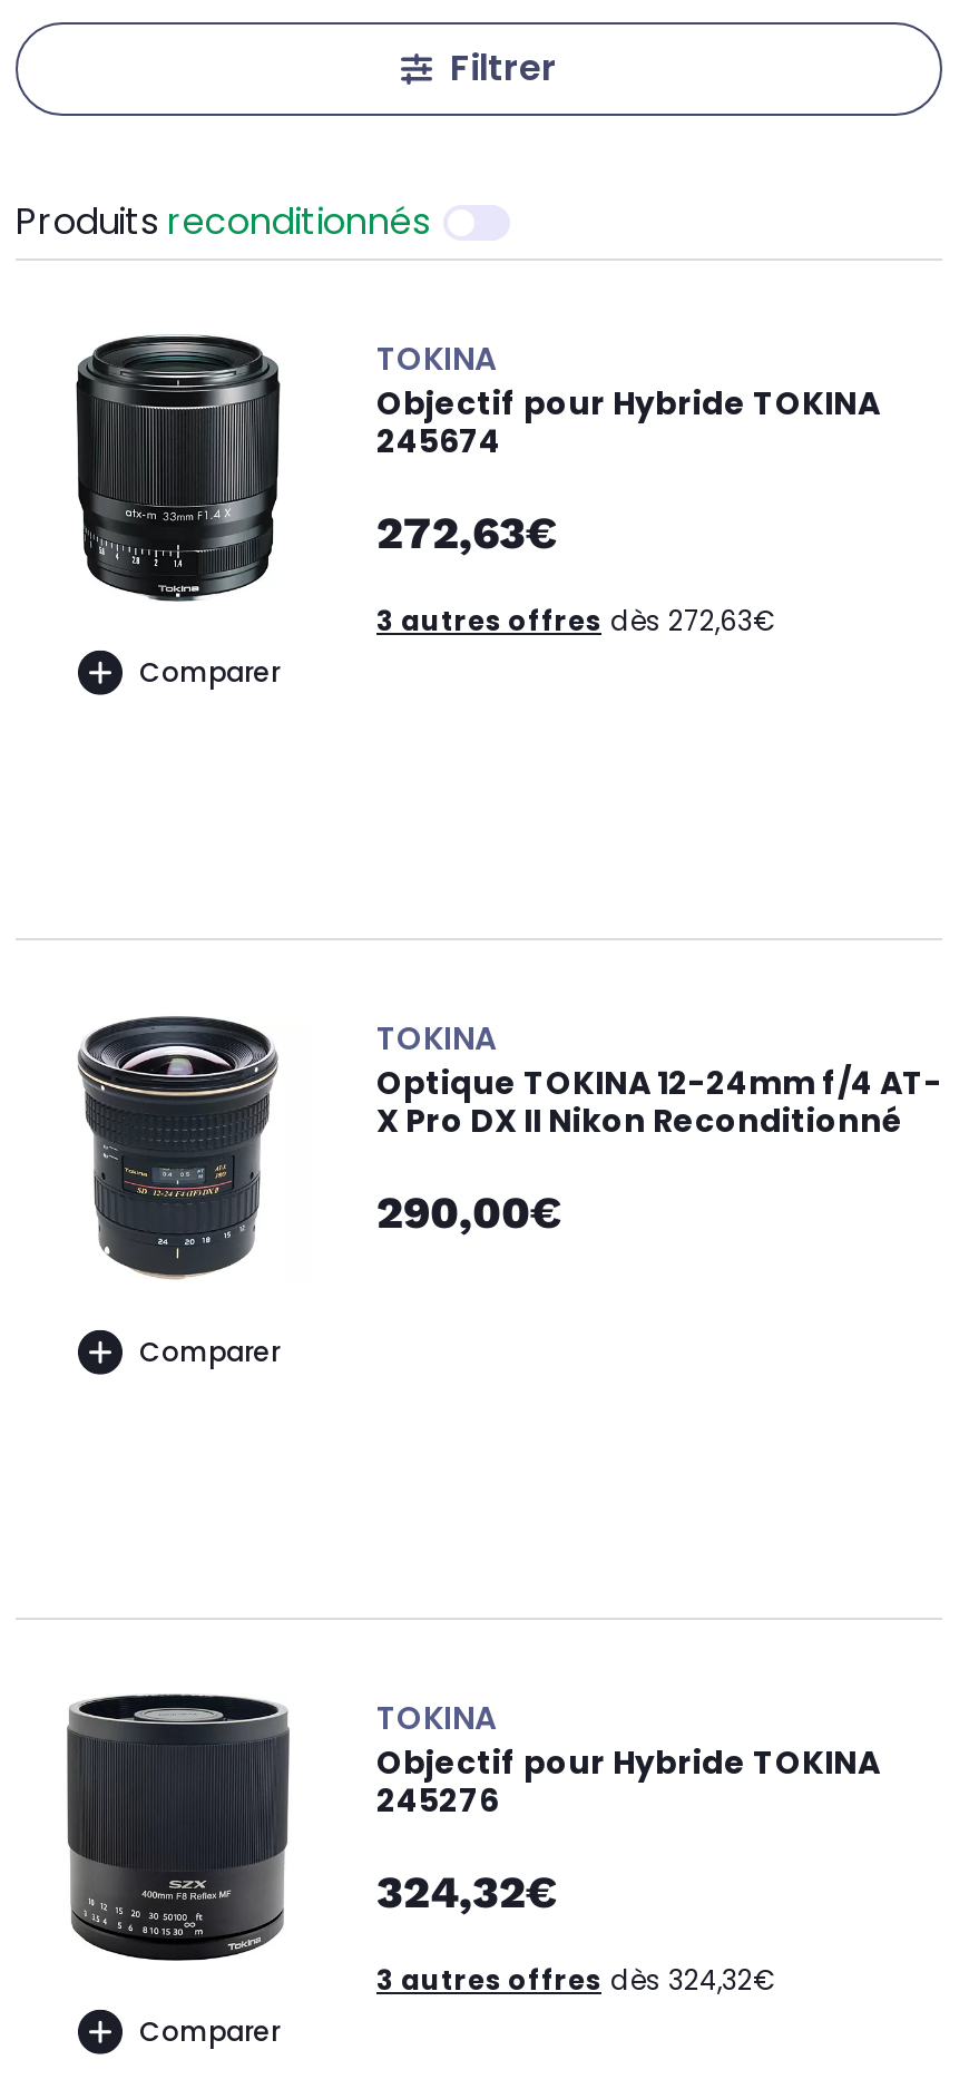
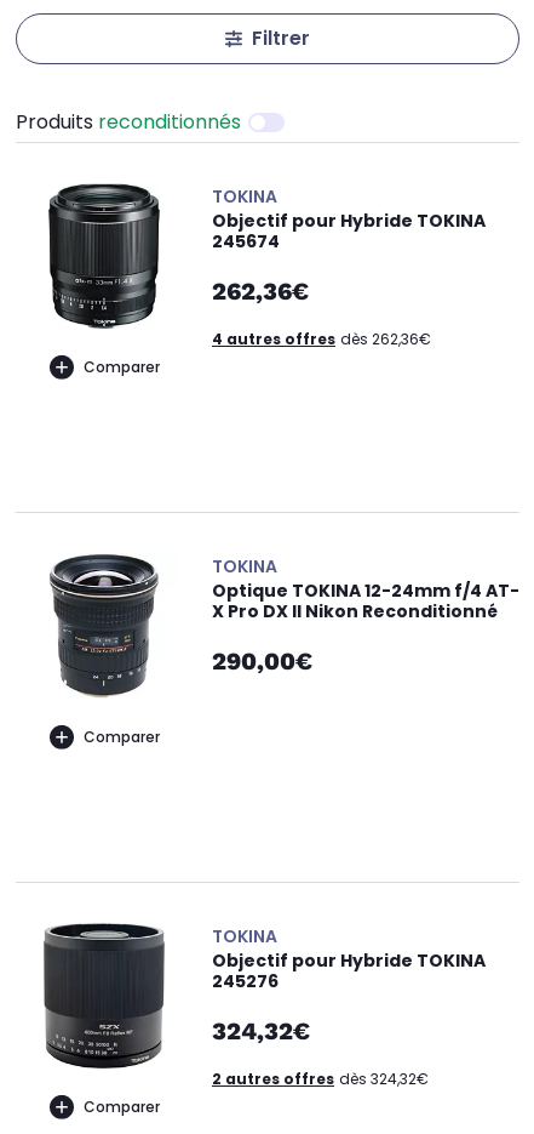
[376,506,557,559] 272,63€ -> [212,277,309,306] 262,36€
[376,602,775,640] 3 autres offres dès 272,63€ -> [212,329,431,349] 4 autres offres dès 262,36€
[376,1961,775,1999] 3 autres offres dès 324,32€ -> [212,1069,429,1089] 2 autres offres dès 324,32€

